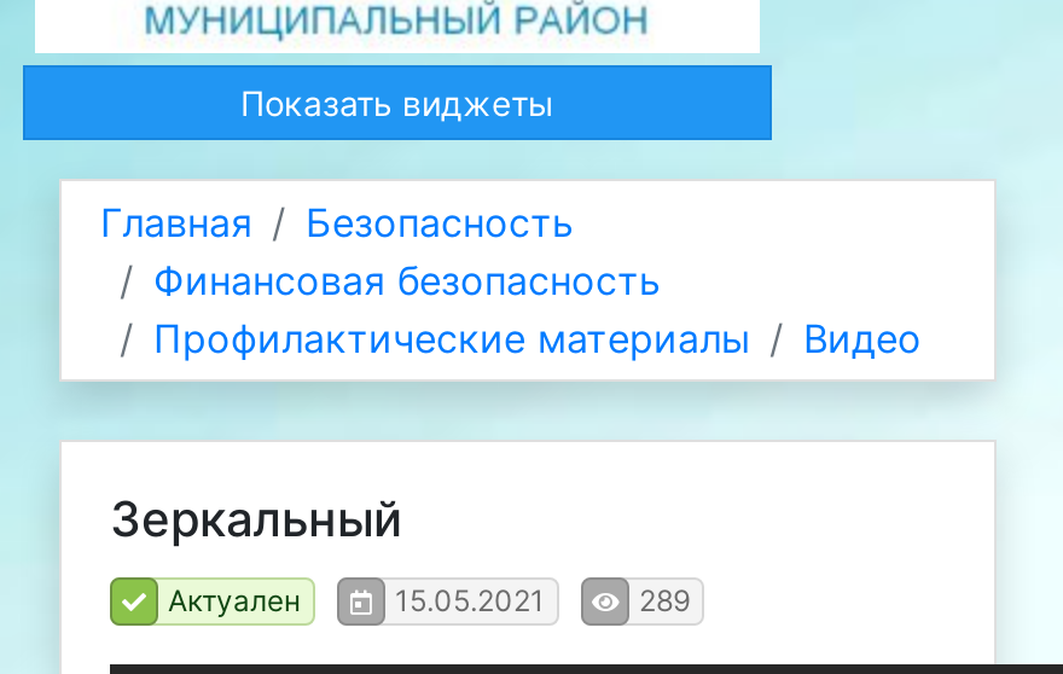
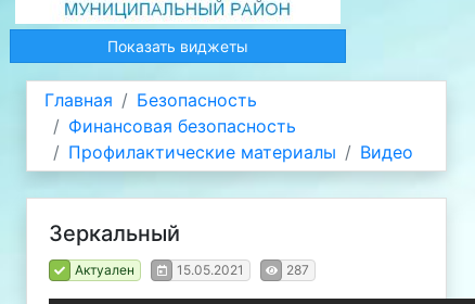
[639,581,690,617] 289 -> [286,261,309,278] 287

